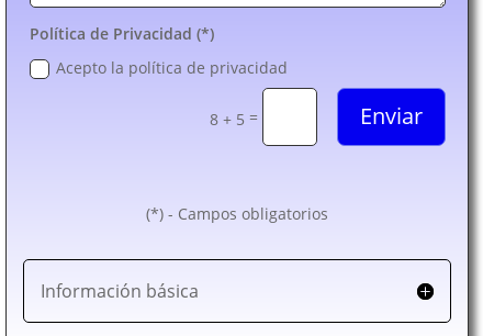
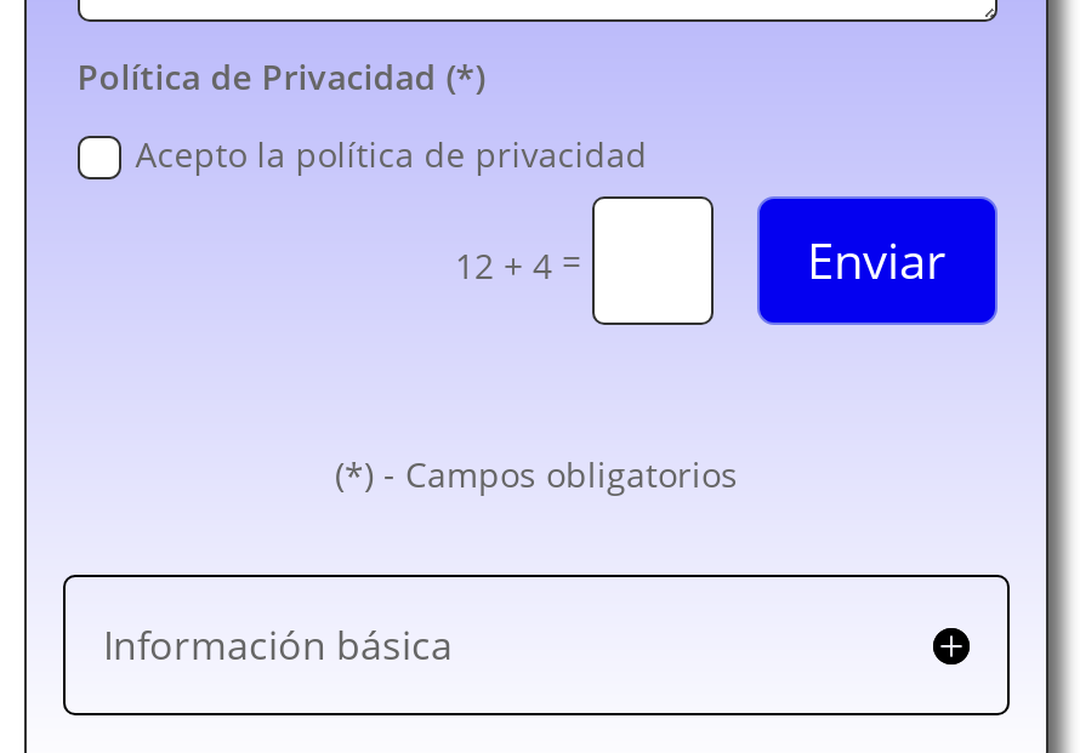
[209,106,262,129] 8 + 5 = -> [455,238,591,288] 12 + 4 =

